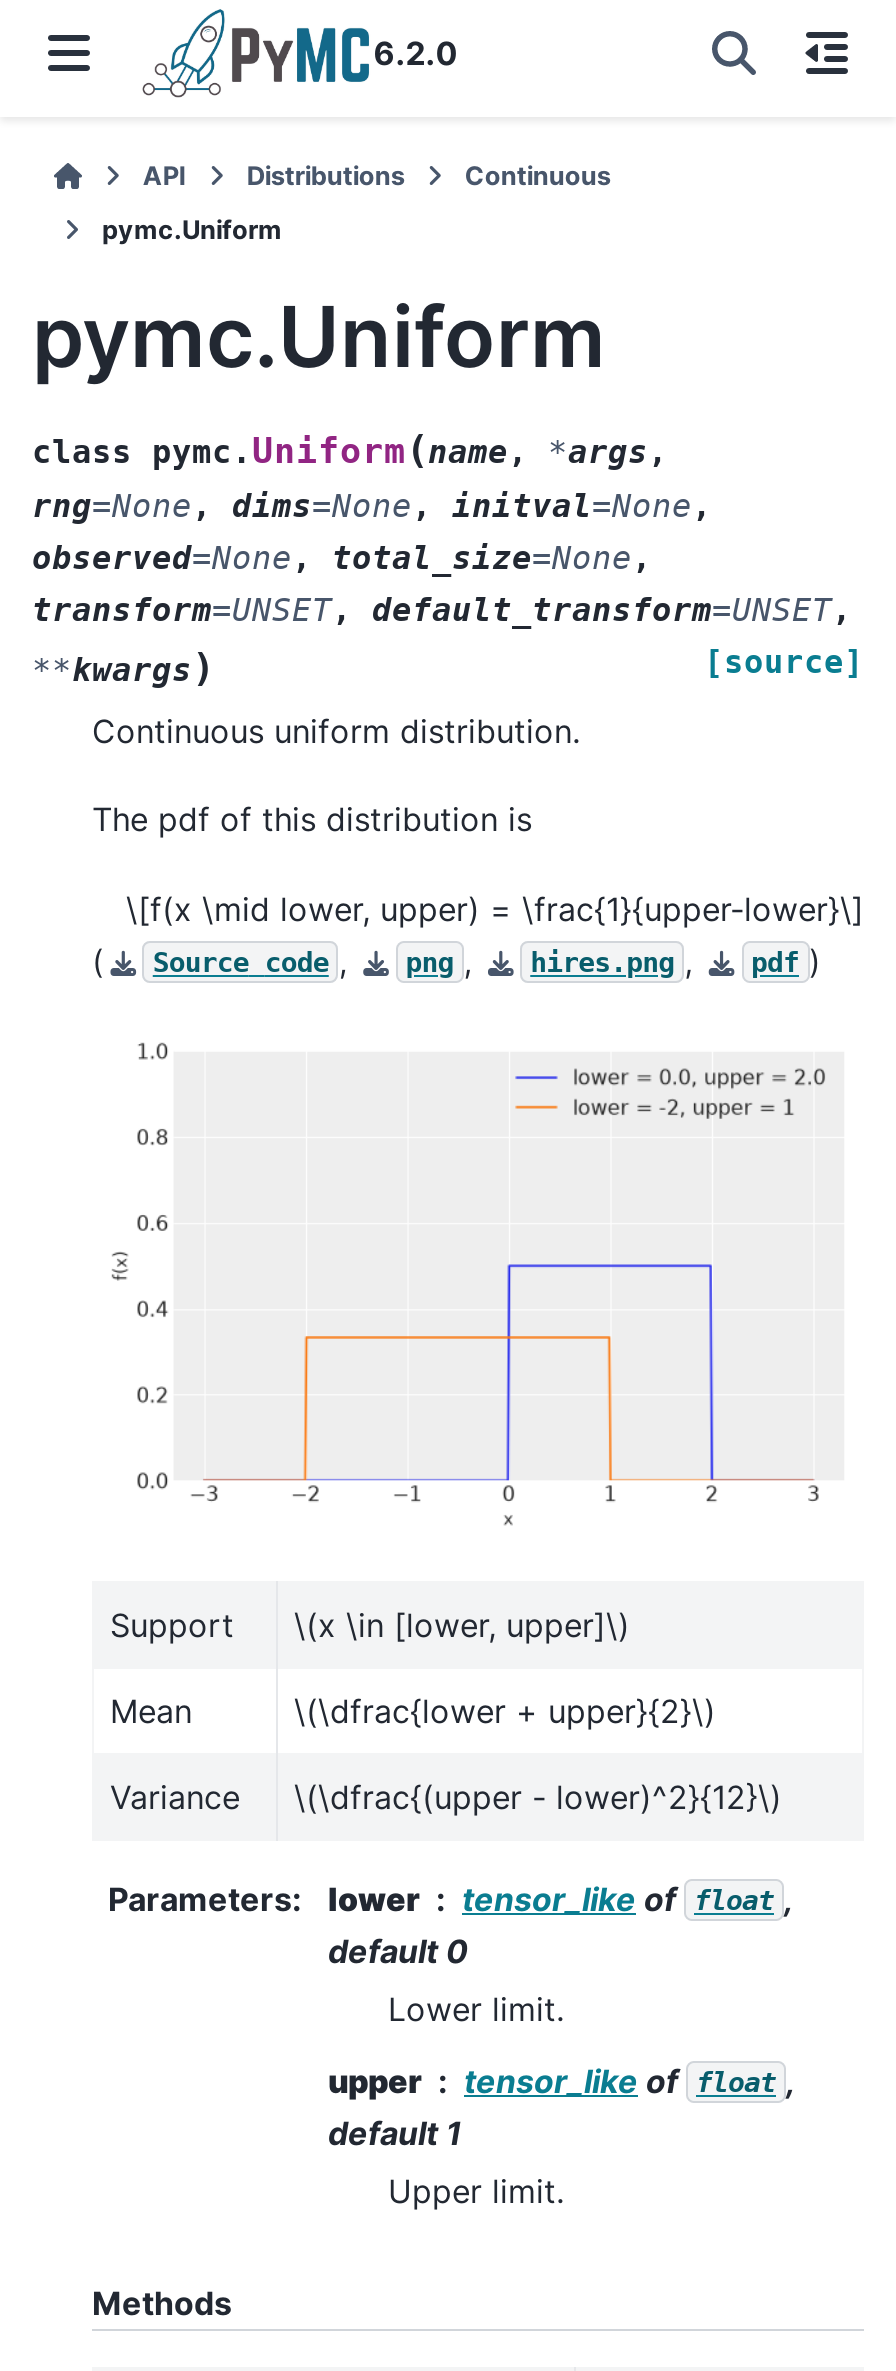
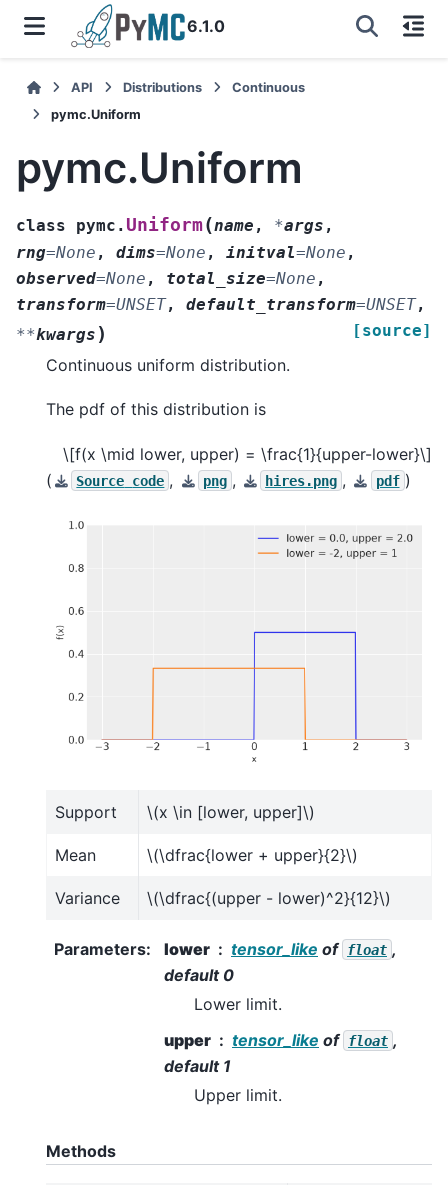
[374,33,458,73] 6.2.0 -> [187,16,225,36] 6.1.0

